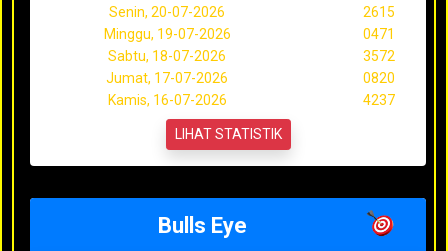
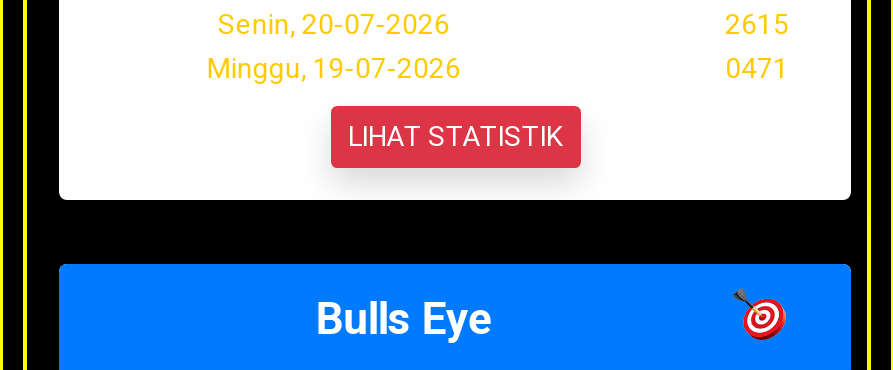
[106,48,395,108] Sabtu, 18-07-2026 | 3572 | Jumat, 17-07-2026 | 0820 | Kamis, 16-07-2026 | 4237 -> none

